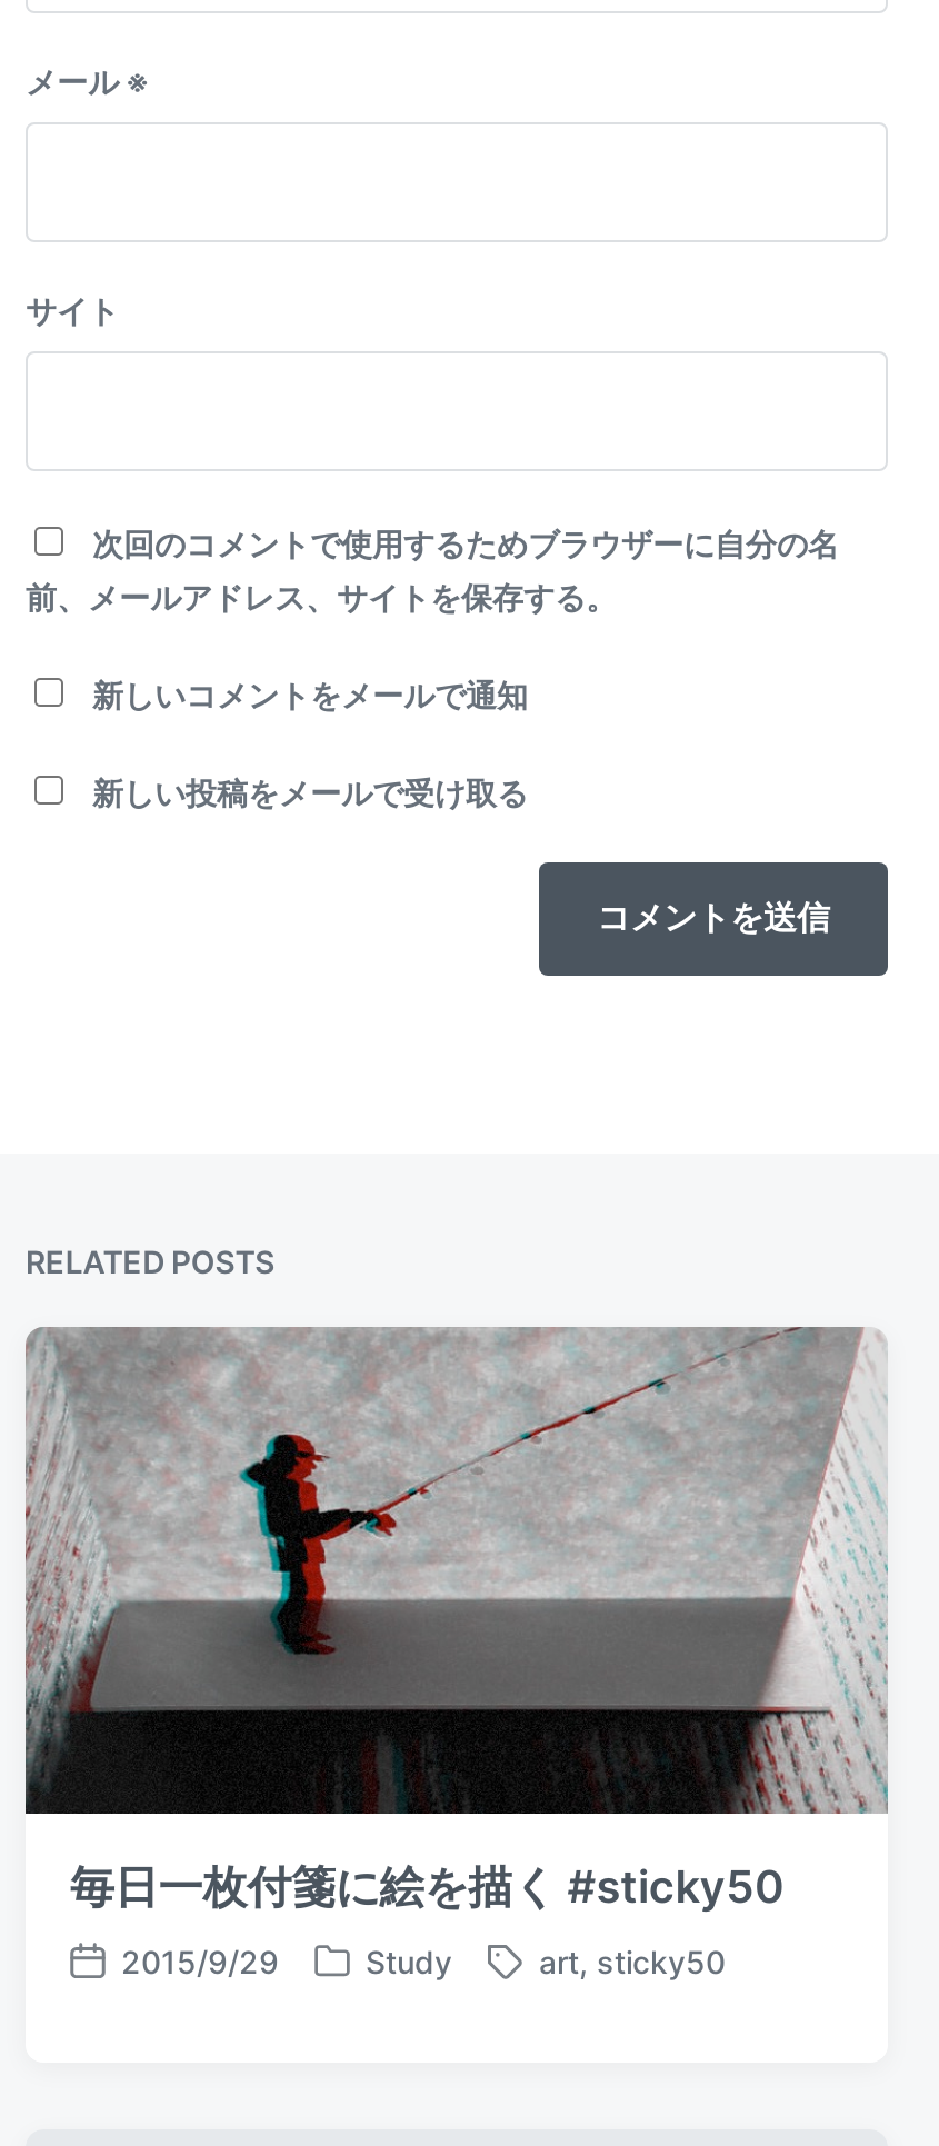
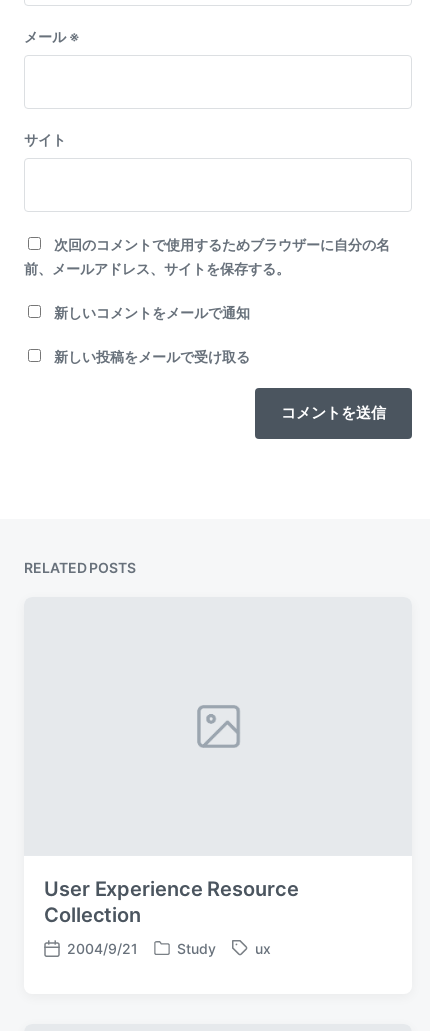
[23,1326,890,1815] [image] -> none
[70,1861,783,1914] 毎日一枚付箋に絵を描く #sticky50 -> [44,877,299,927] User Experience Resource | Collection
[121,1943,279,1981] 2015/9/29 -> [67,940,138,957] 2004/9/21
[539,1943,726,1981] art, sticky50 -> [255,940,271,957] ux

